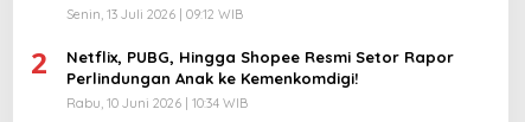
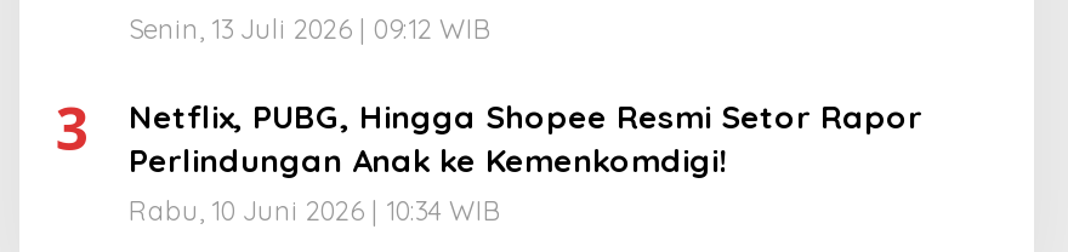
[31,43,454,88] 2 Netflix, PUBG, Hingga Shopee Resmi Setor Rapor Perlindungan Anak ke Kemenkomdigi! -> [56,87,922,179] 3 Netflix, PUBG, Hingga Shopee Resmi Setor Rapor Perlindungan Anak ke Kemenkomdigi!

